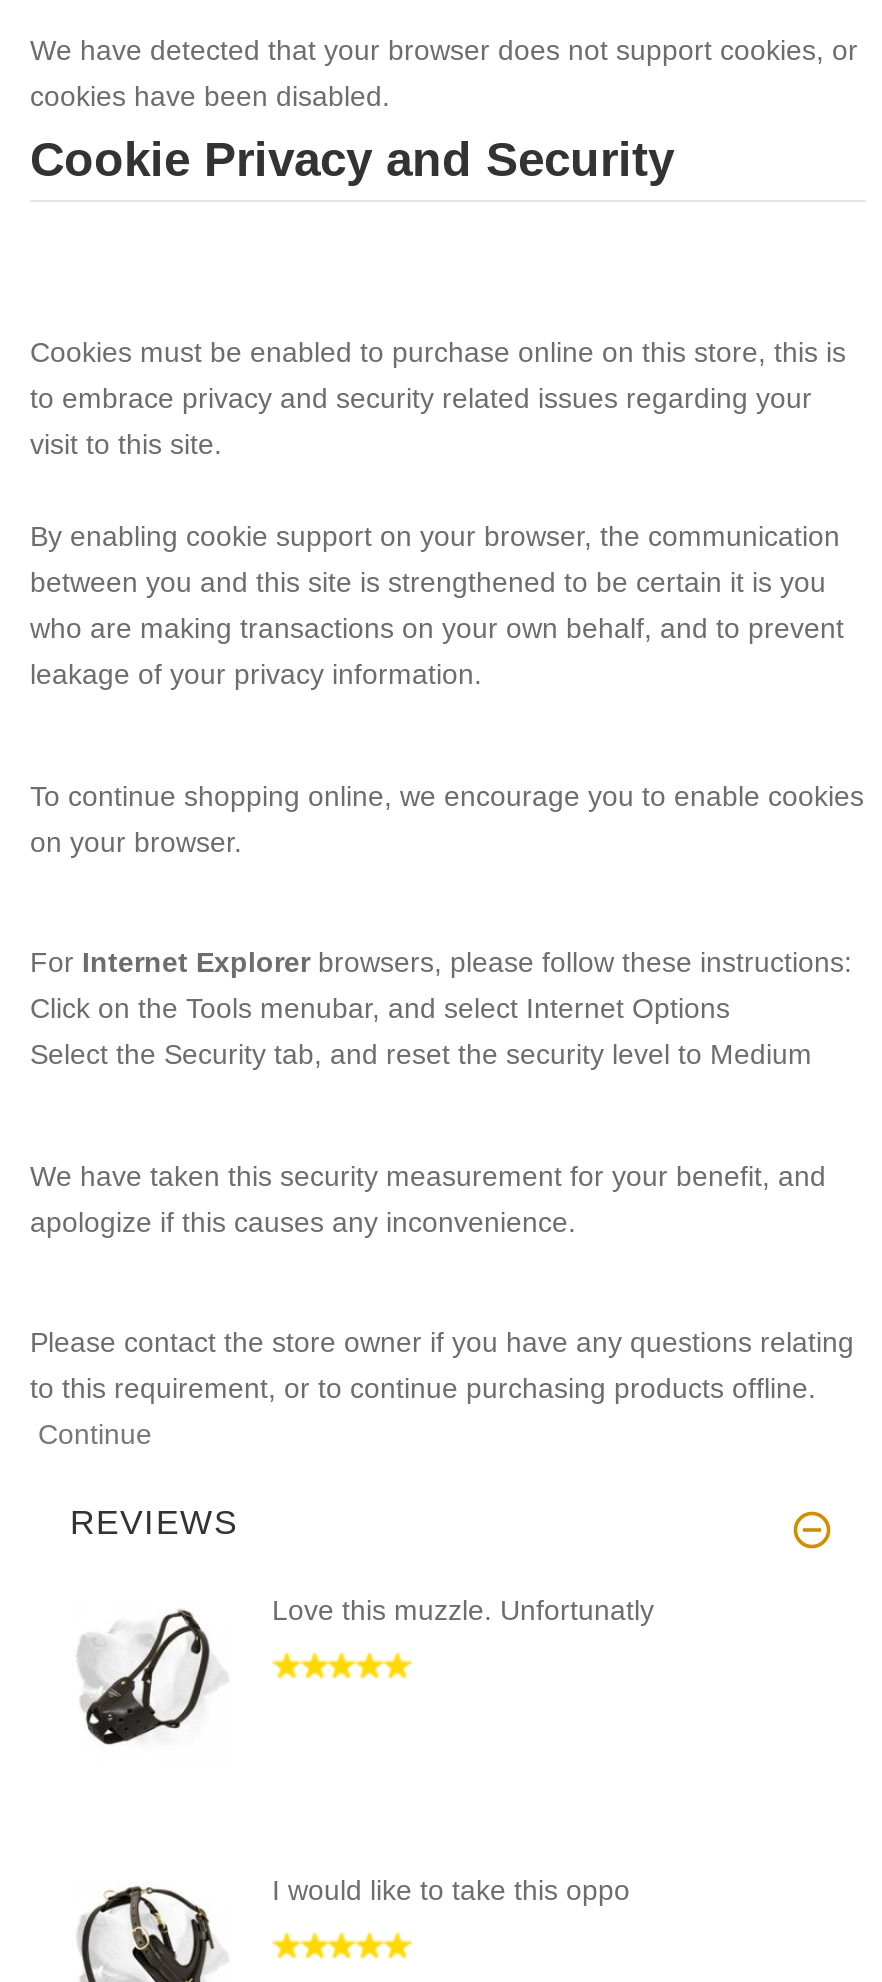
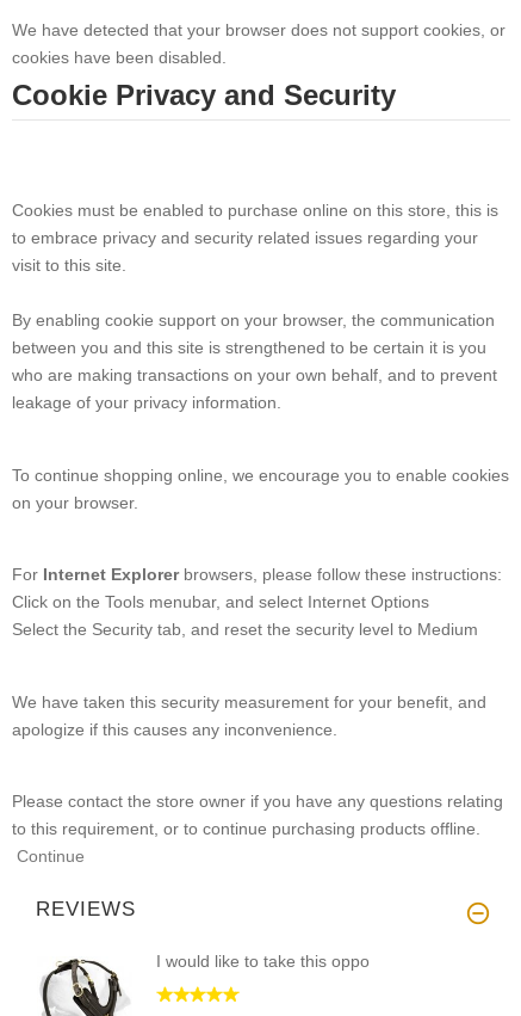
[82,1594,654,1746] [image] | Love this muzzle. Unfortunatly -> none

